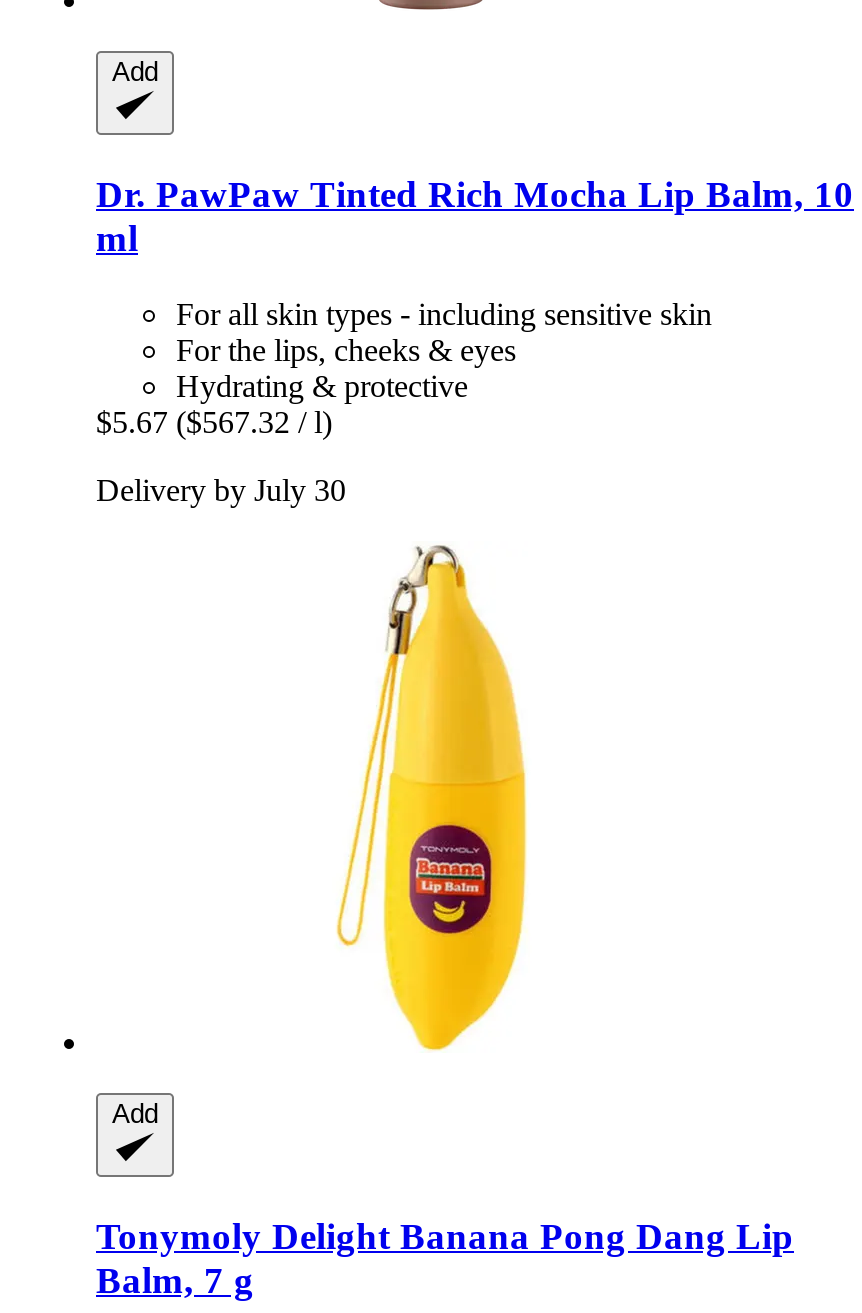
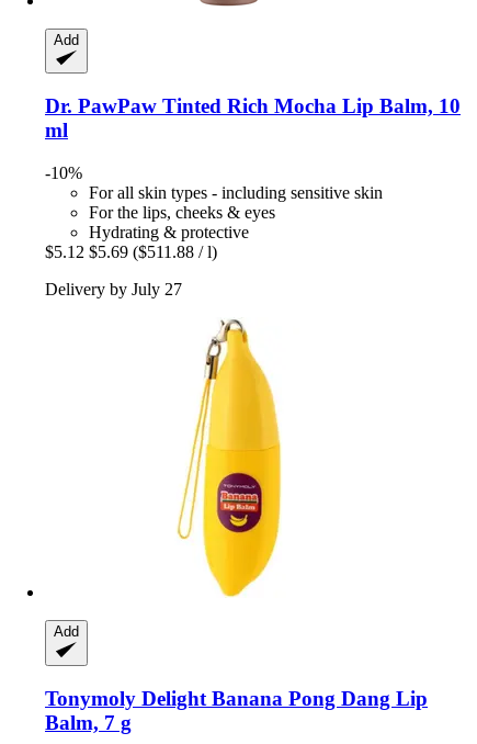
none -> [45,163,82,182] -10%
[96,406,332,440] $5.67 ($567.32 / l) -> [45,242,217,261] $5.12 $5.69 ($511.88 / l)
[96,474,346,508] Delivery by July 30 -> [45,280,182,298] Delivery by July 27

